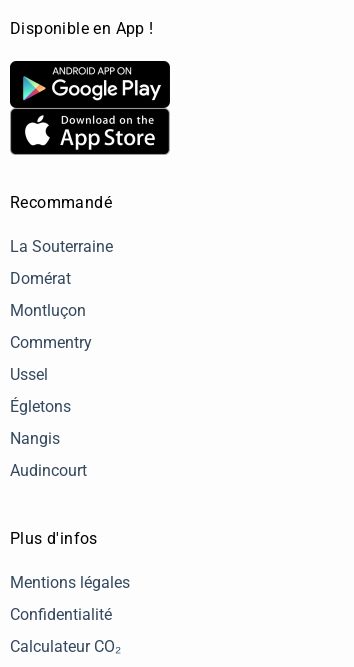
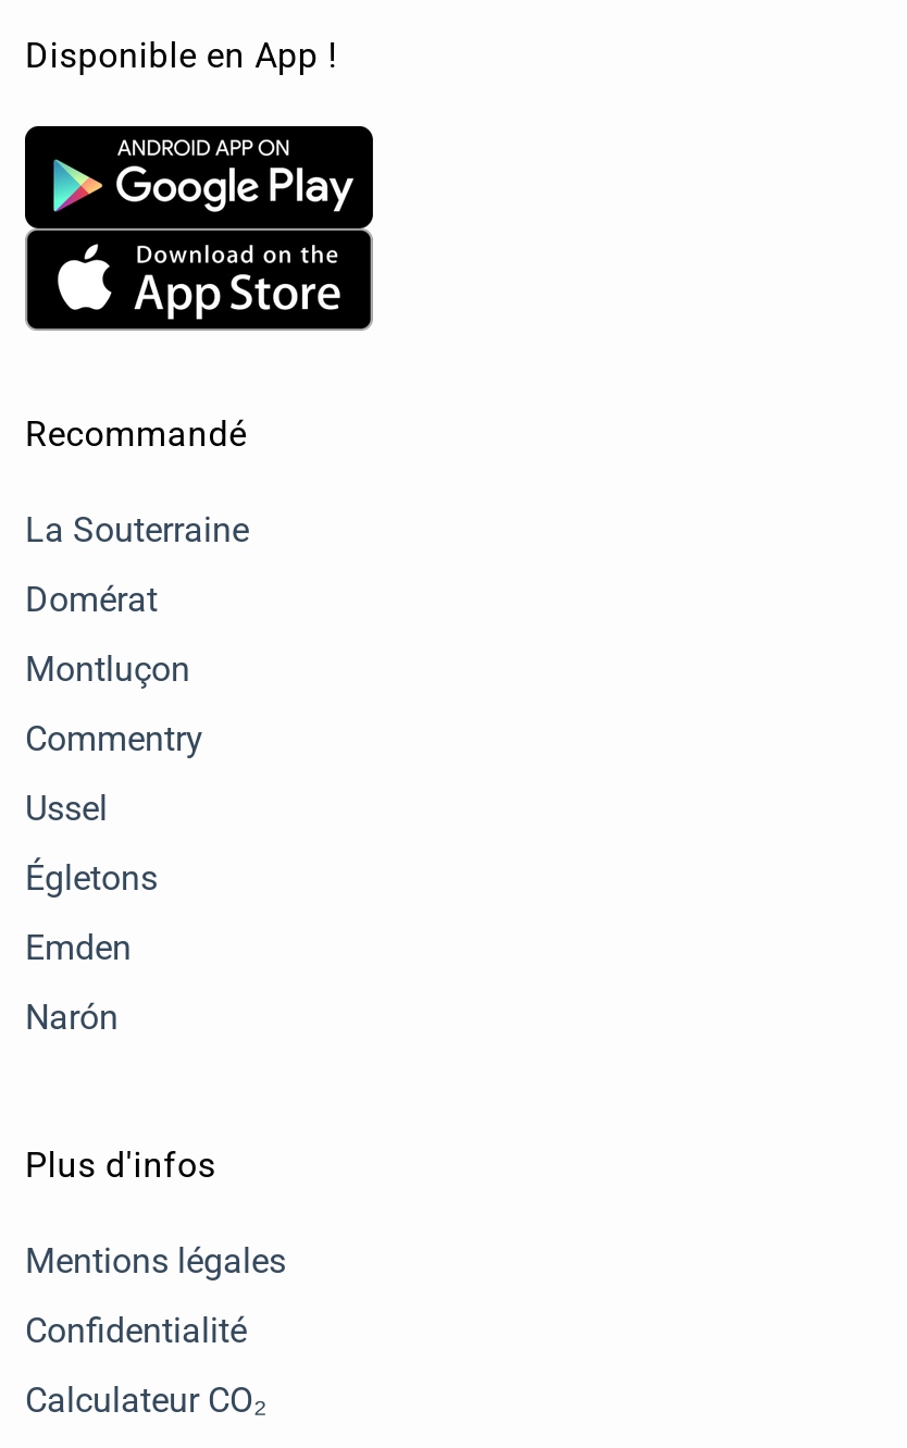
[10,429,60,448] Nangis -> [25,928,132,969] Emden
[10,461,87,480] Audincourt -> [25,997,119,1039] Narón

